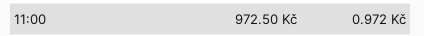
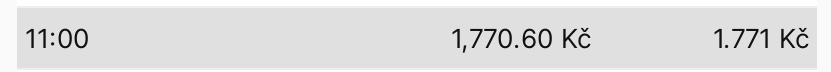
[235,11,297,27] 972.50 Kč -> [451,22,591,54] 1,770.60 Kč
[352,11,406,27] 0.972 Kč -> [713,22,809,54] 1.771 Kč

